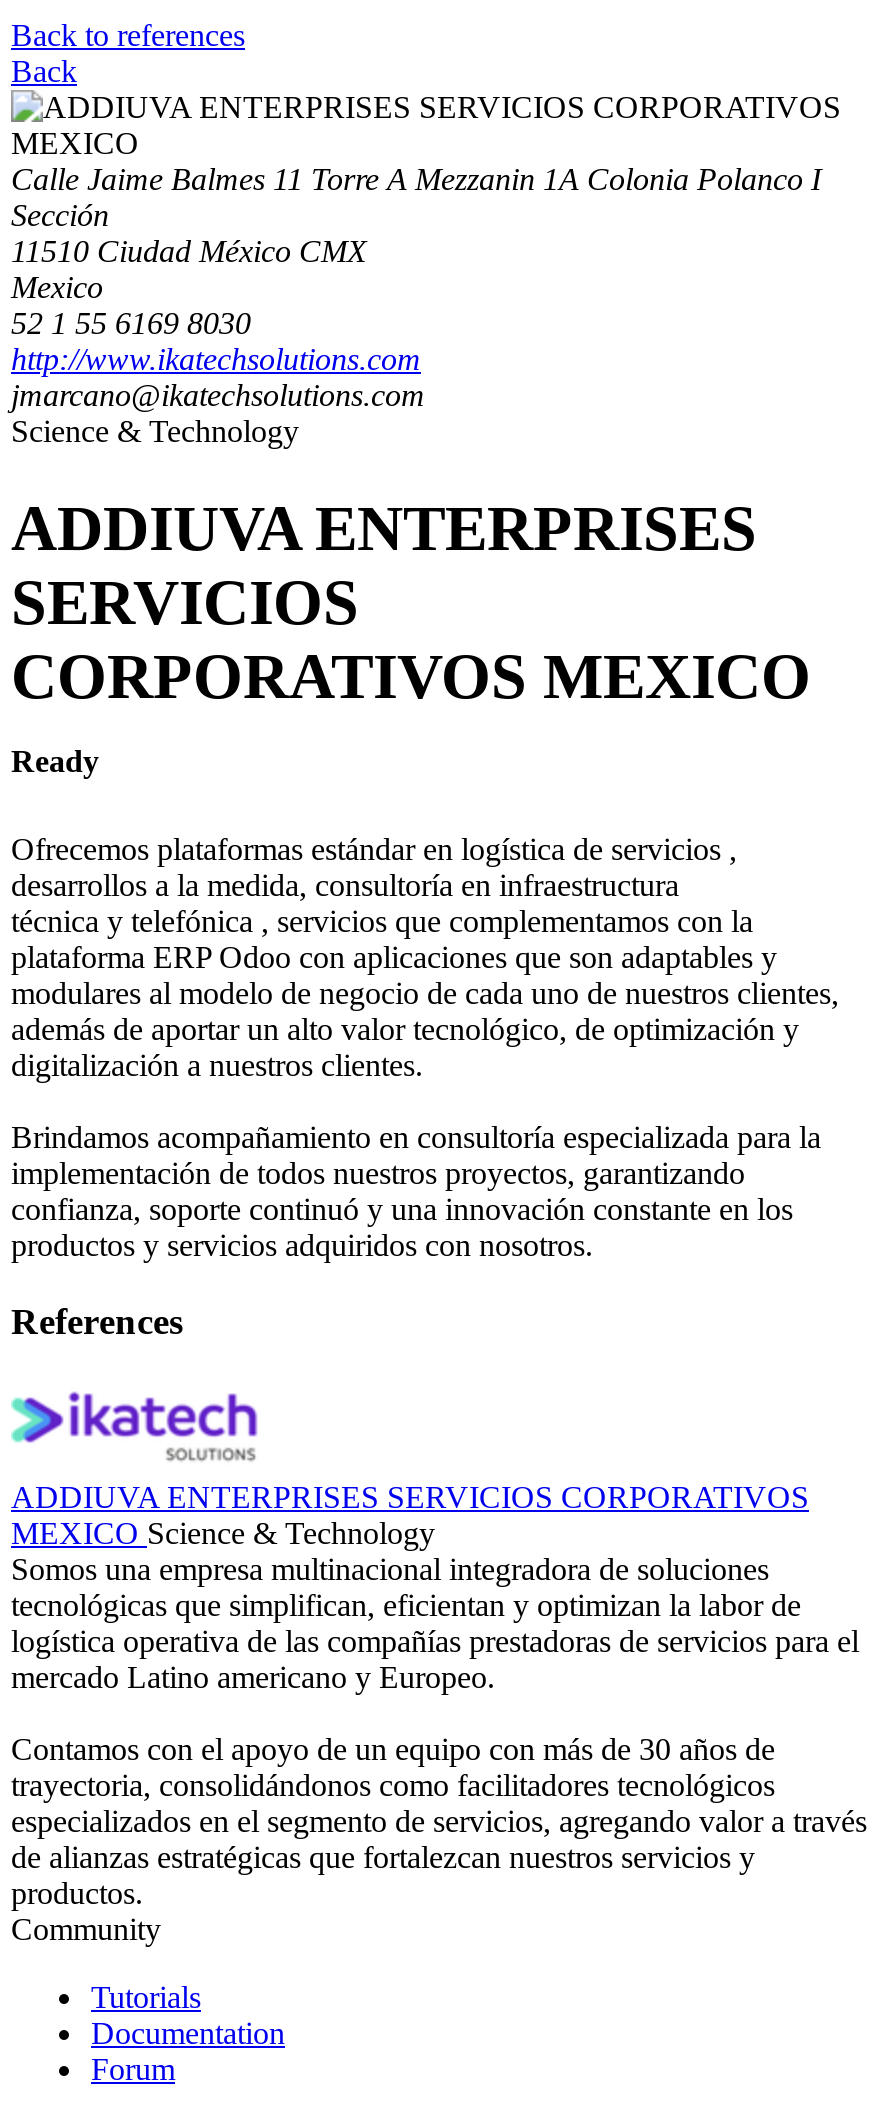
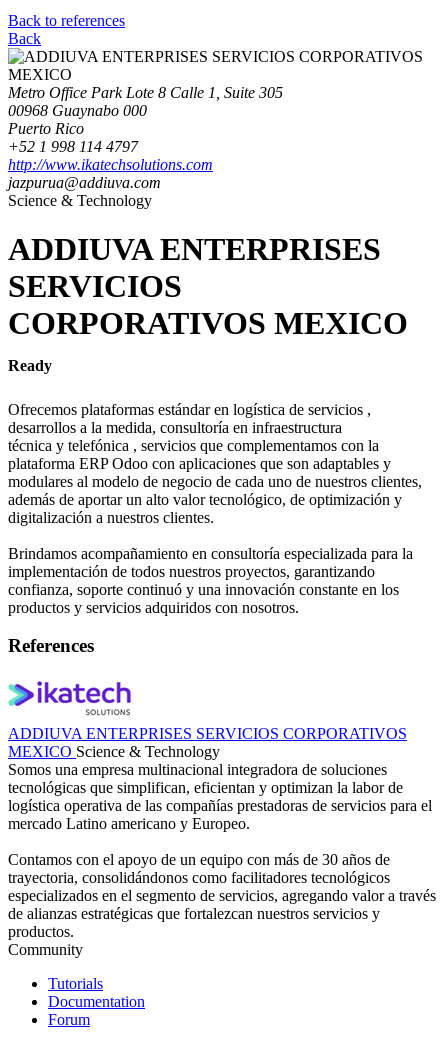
[11,162,821,340] Calle Jaime Balmes 11 Torre A Mezzanin 1A Colonia Polanco I | Sección | 11510 Ciudad México CMX | Mexico | 52 1 55 6169 8030 -> [8,84,283,155] Metro Office Park Lote 8 Calle 1, Suite 305 | 00968 Guaynabo 000 | Puerto Rico | +52 1 998 114 4797
[11,378,425,412] jmarcano@ikatechsolutions.com -> [8,174,161,191] jazpurua@addiuva.com

